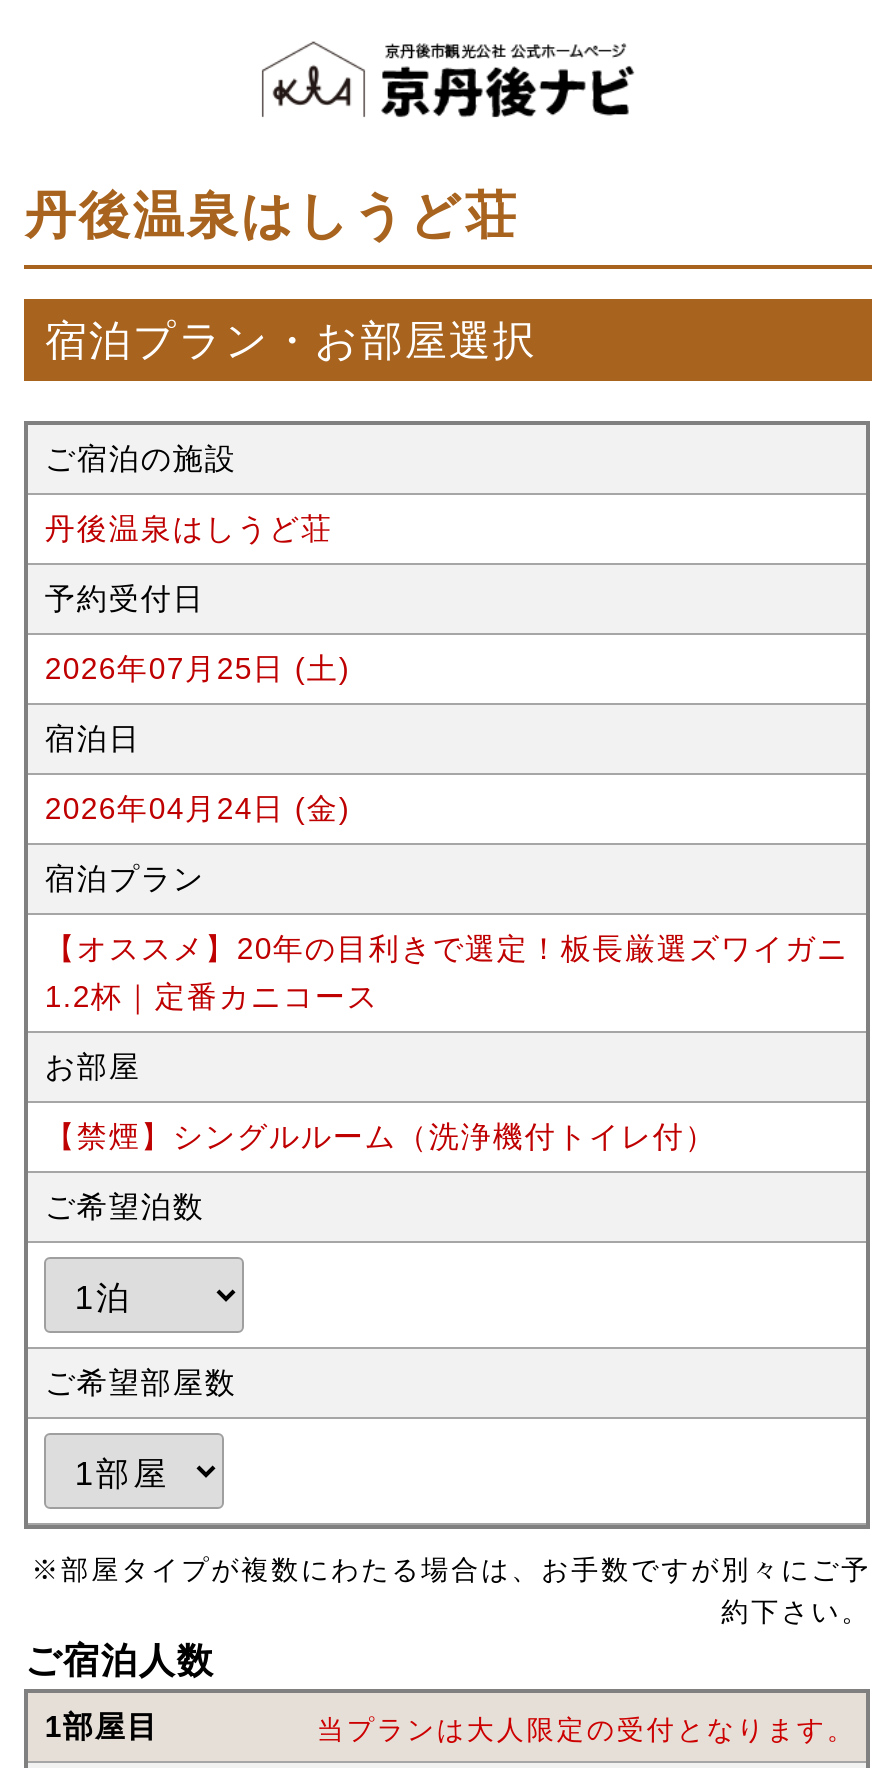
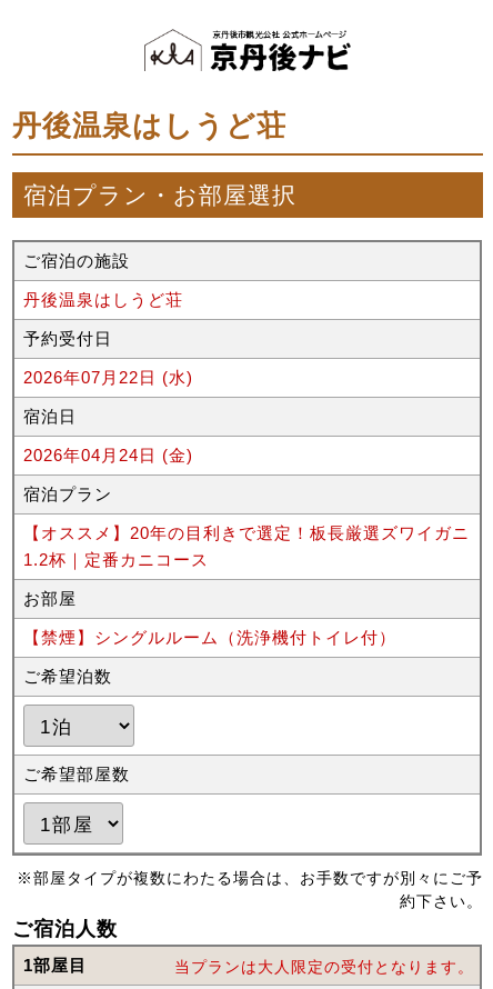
[45,650,351,684] 2026年07月25日 (土) -> [24,367,194,386] 2026年07月22日 (水)

